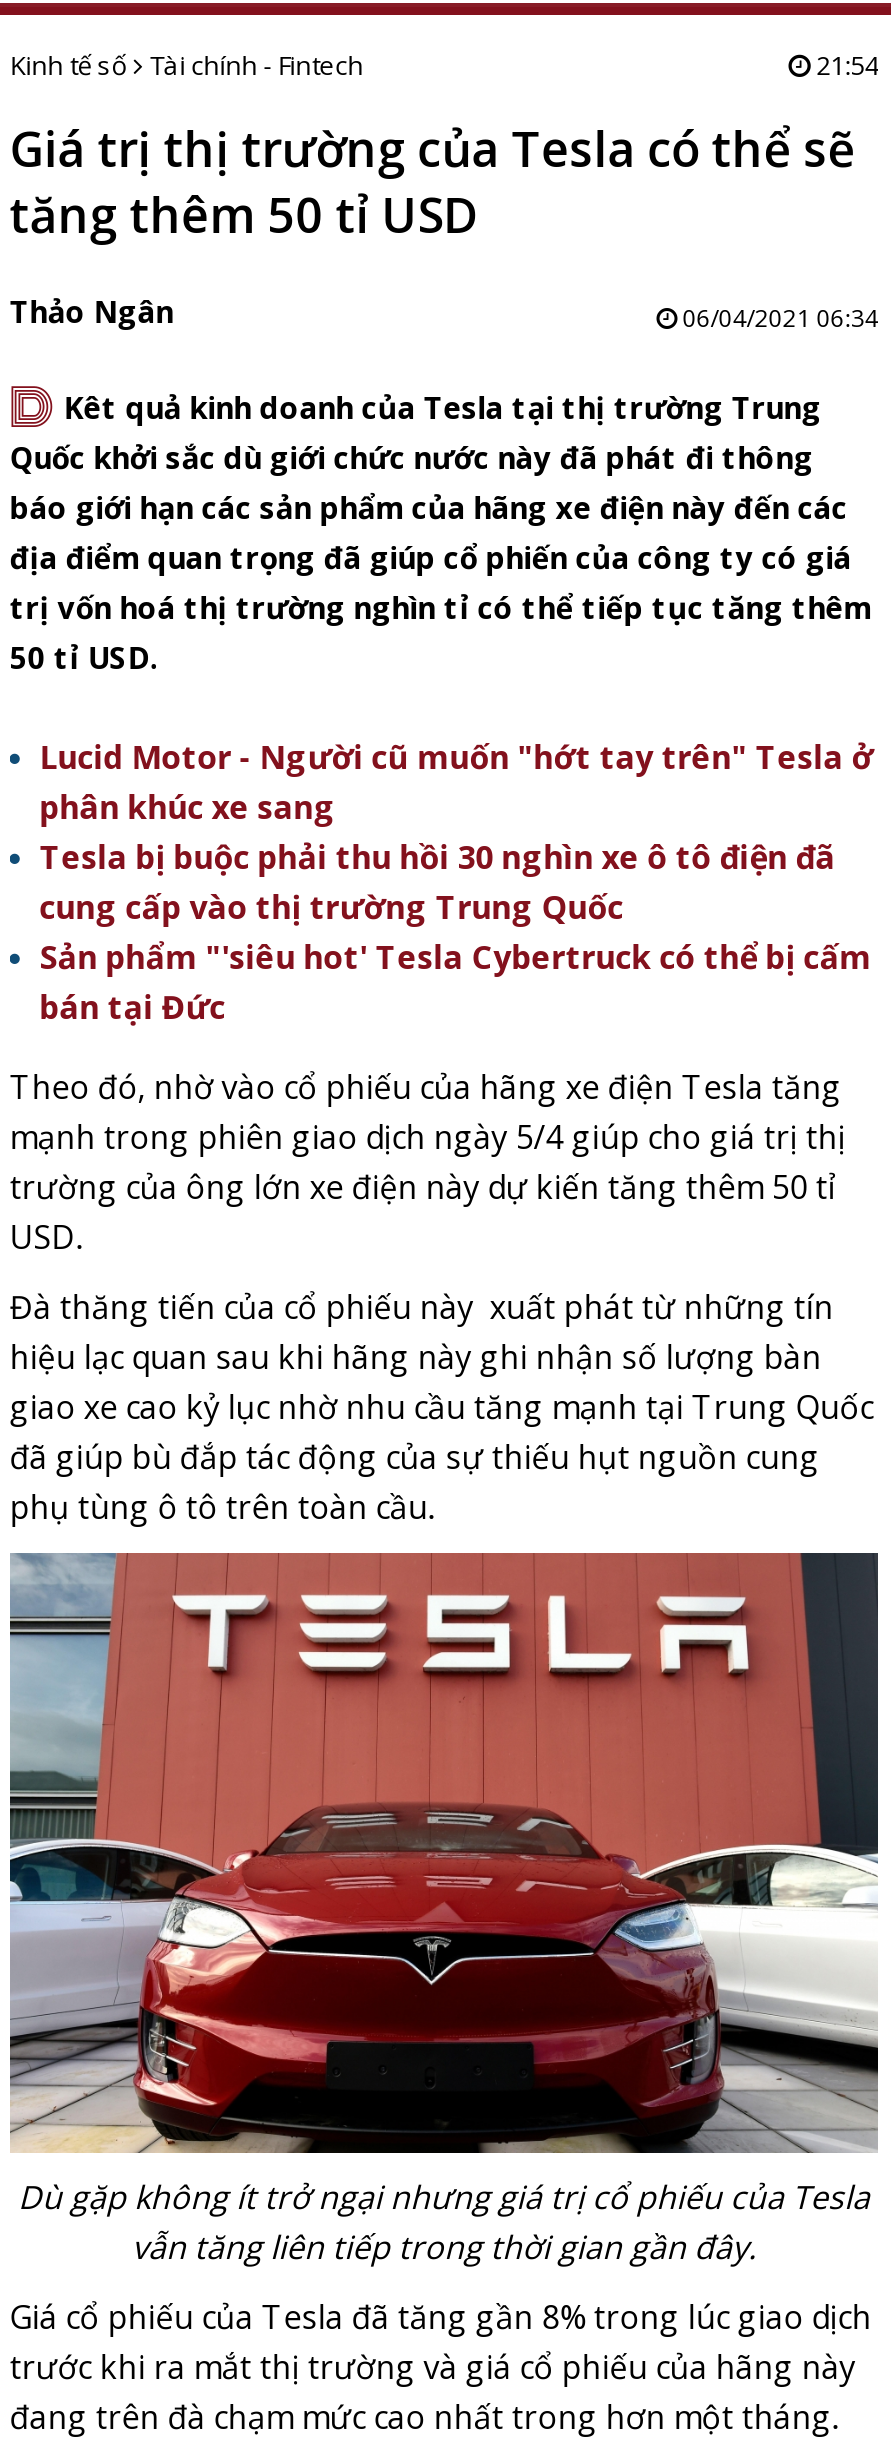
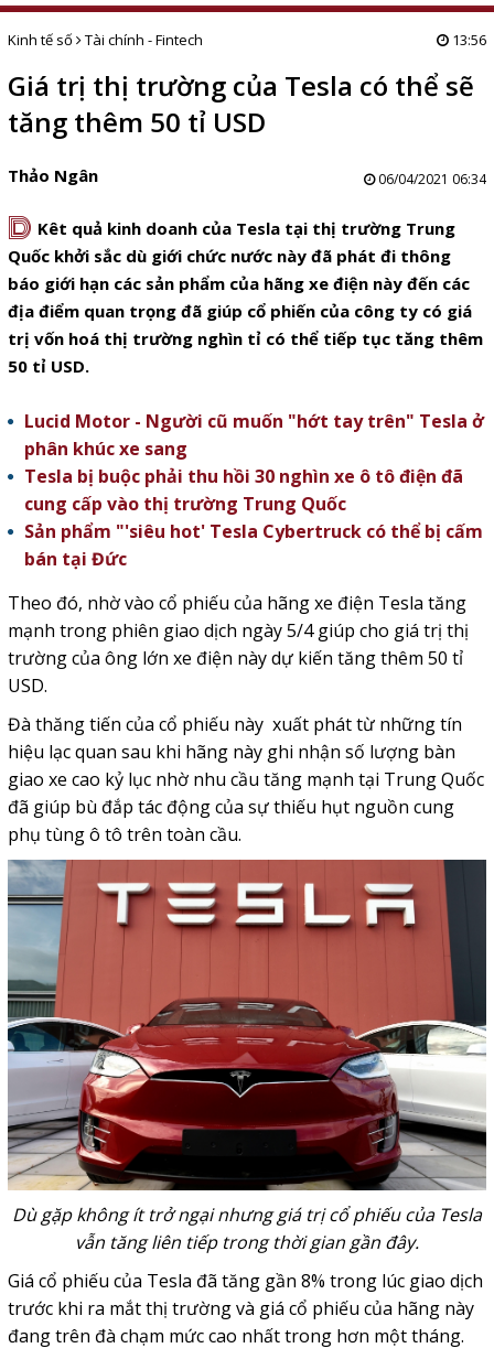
[811,47,879,83] 21:54 -> [449,30,487,50] 13:56

